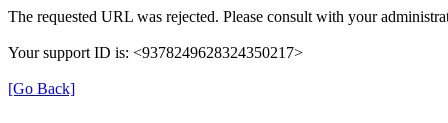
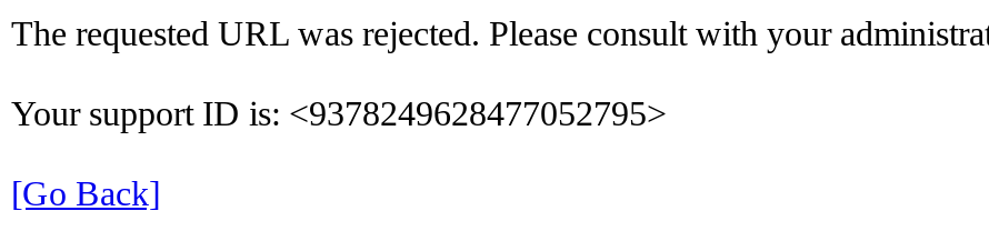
[8,44,303,61] Your support ID is: <9378249628324350217> -> [11,94,667,132] Your support ID is: <9378249628477052795>

